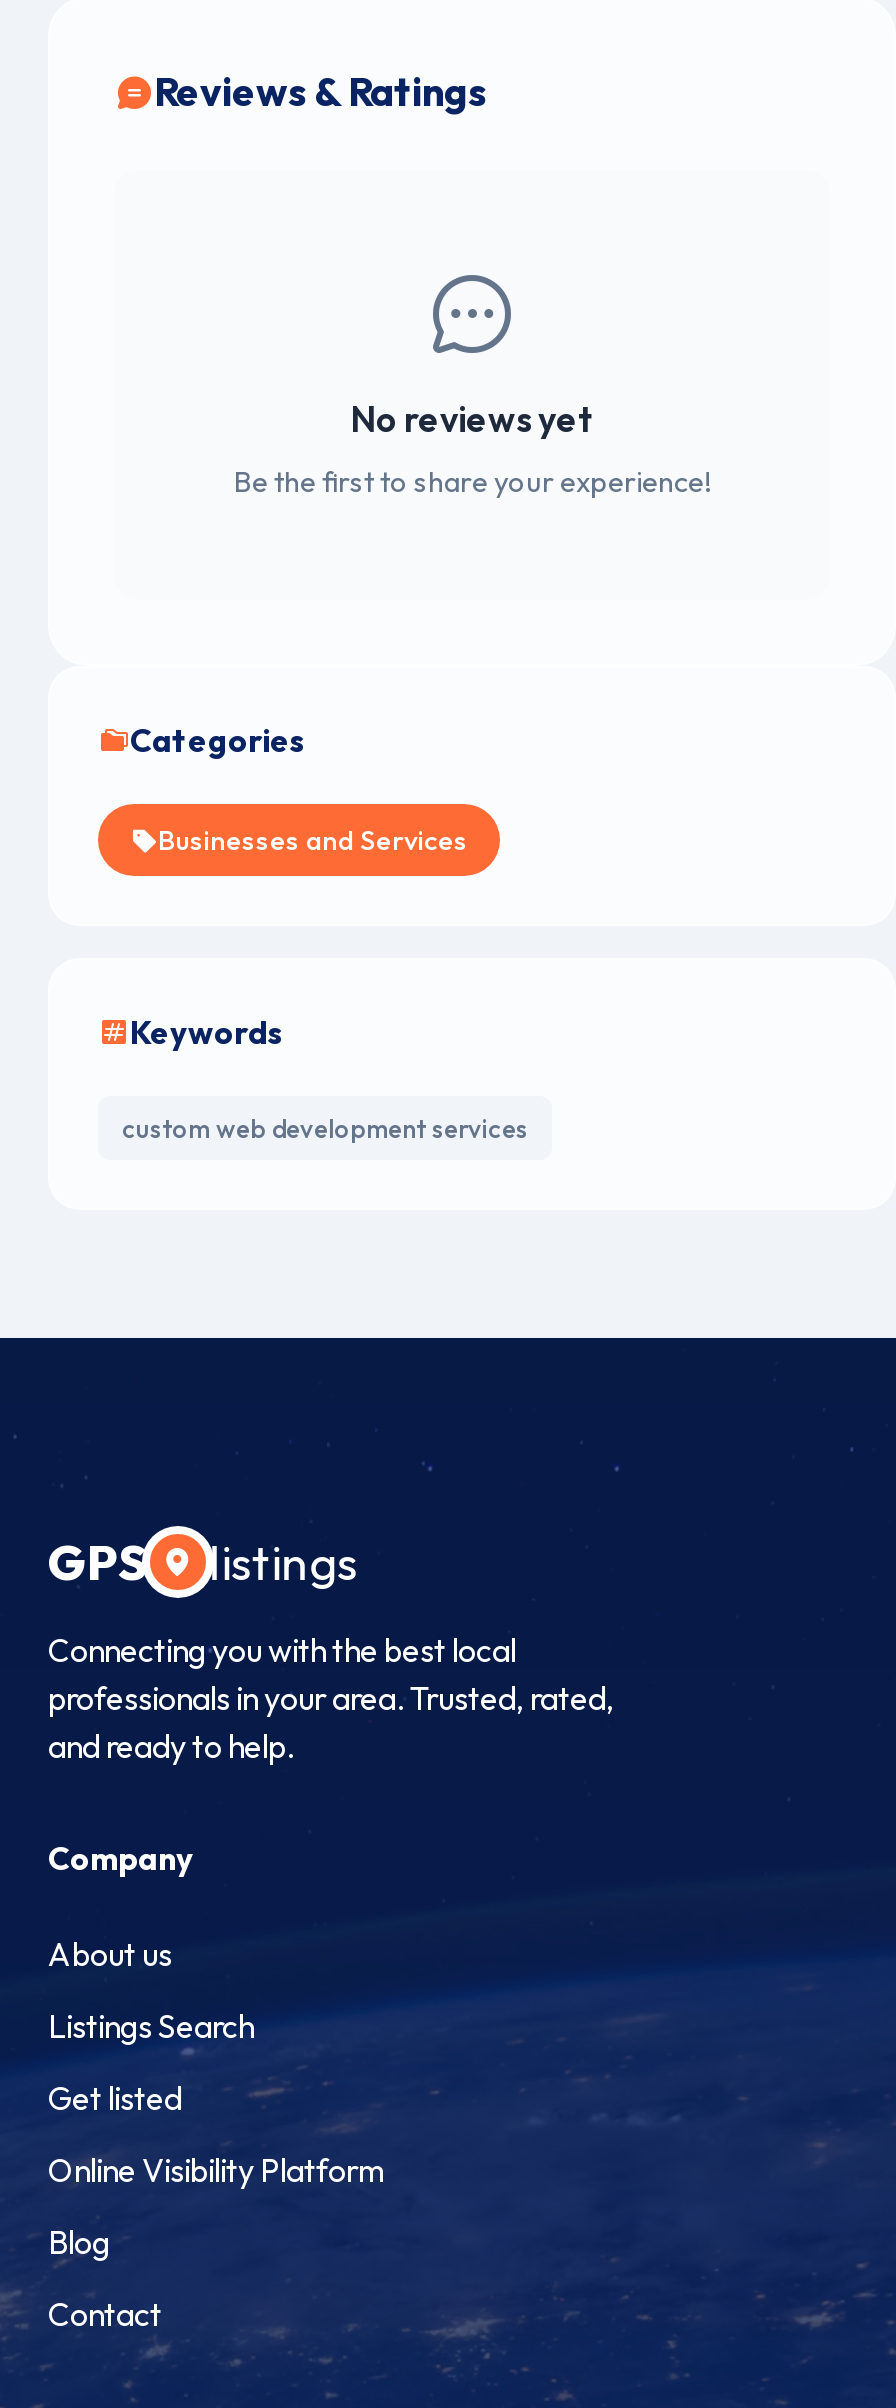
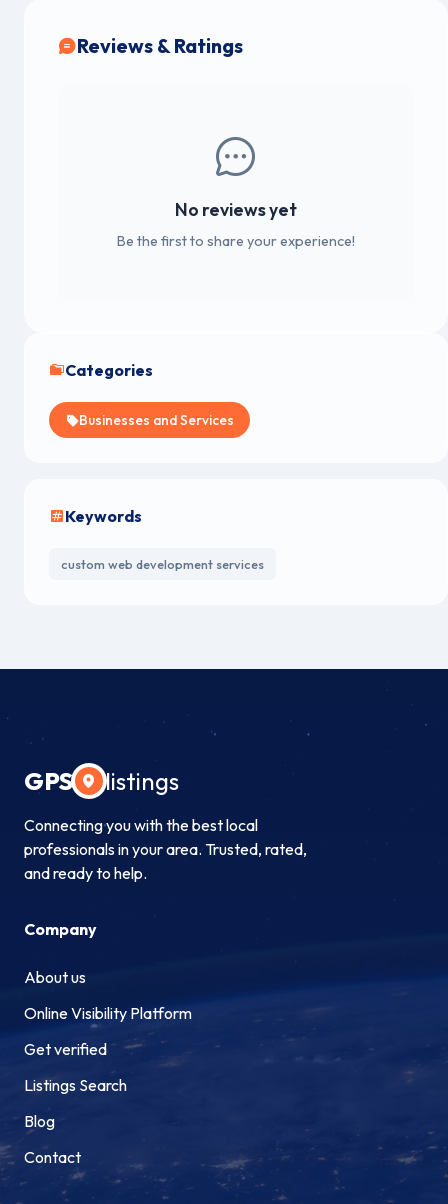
moved [48,2006,254,2046] -> [24,1075,127,1095]: Listings Search
[48,2078,182,2118] Get listed -> none
moved [48,2150,384,2190] -> [24,1003,192,1023]: Online Visibility Platform
none -> [24,1039,107,1059] Get verified

